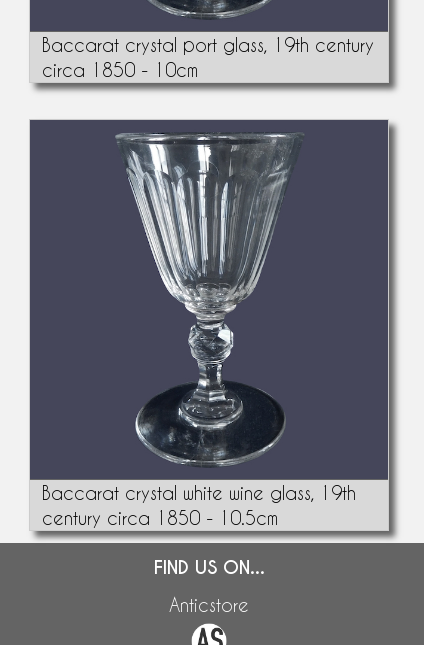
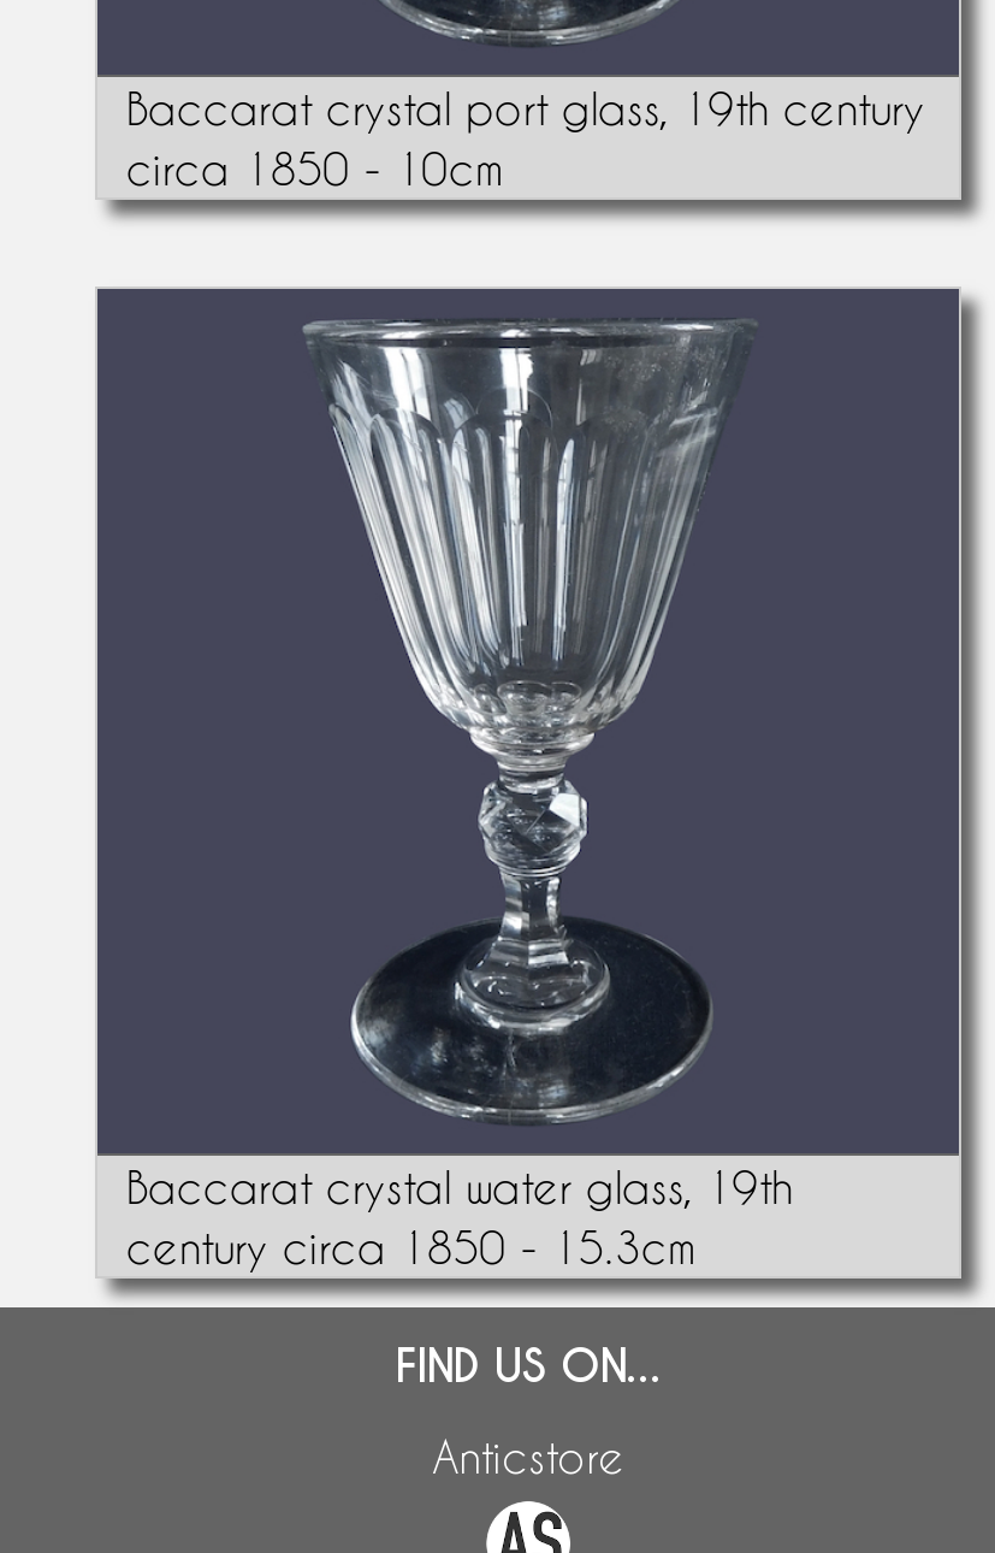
[42,482,356,528] Baccarat crystal white wine glass, 19th | century circa 1850 - 10.5cm -> [126,1160,792,1270] Baccarat crystal water glass, 19th | century circa 1850 - 15.3cm

